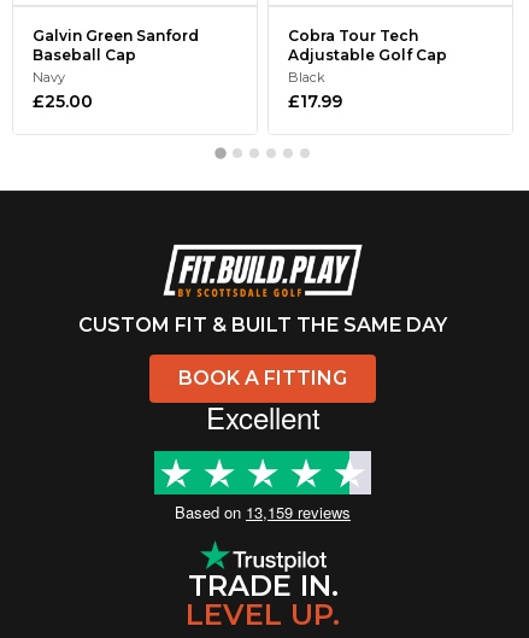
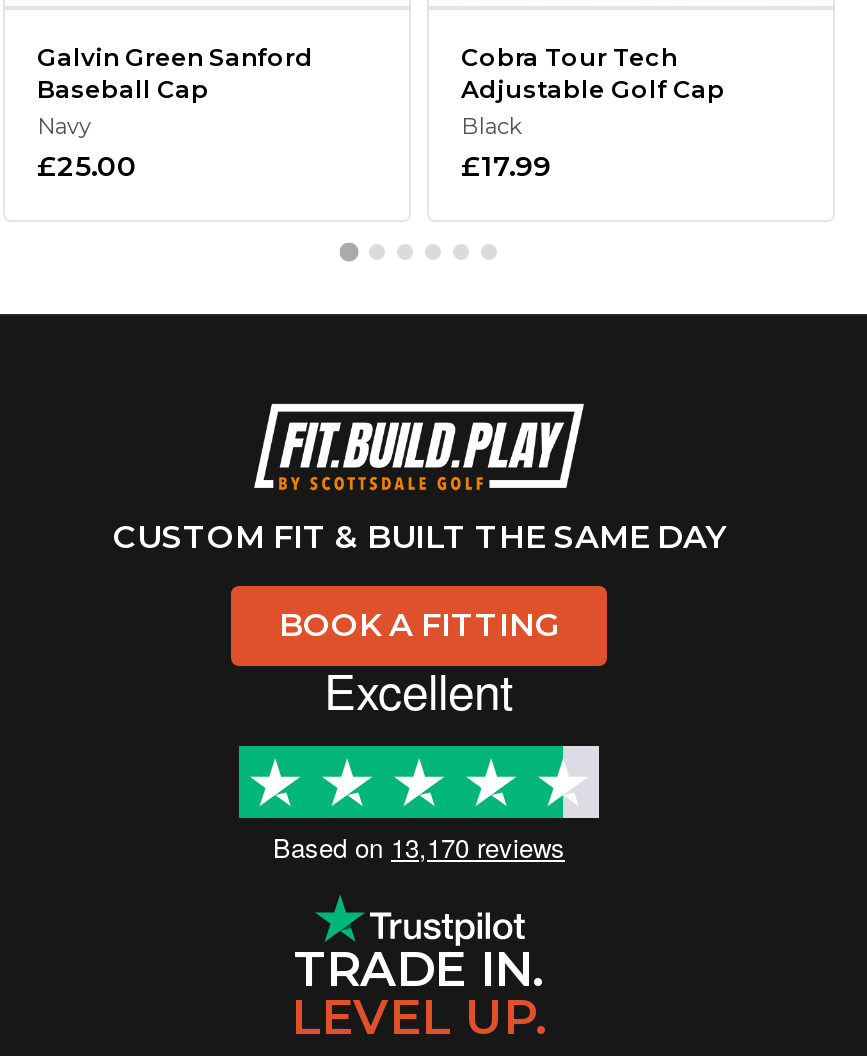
[175,501,351,524] Based on 13,159 reviews -> [273,828,565,866] Based on 13,170 reviews

